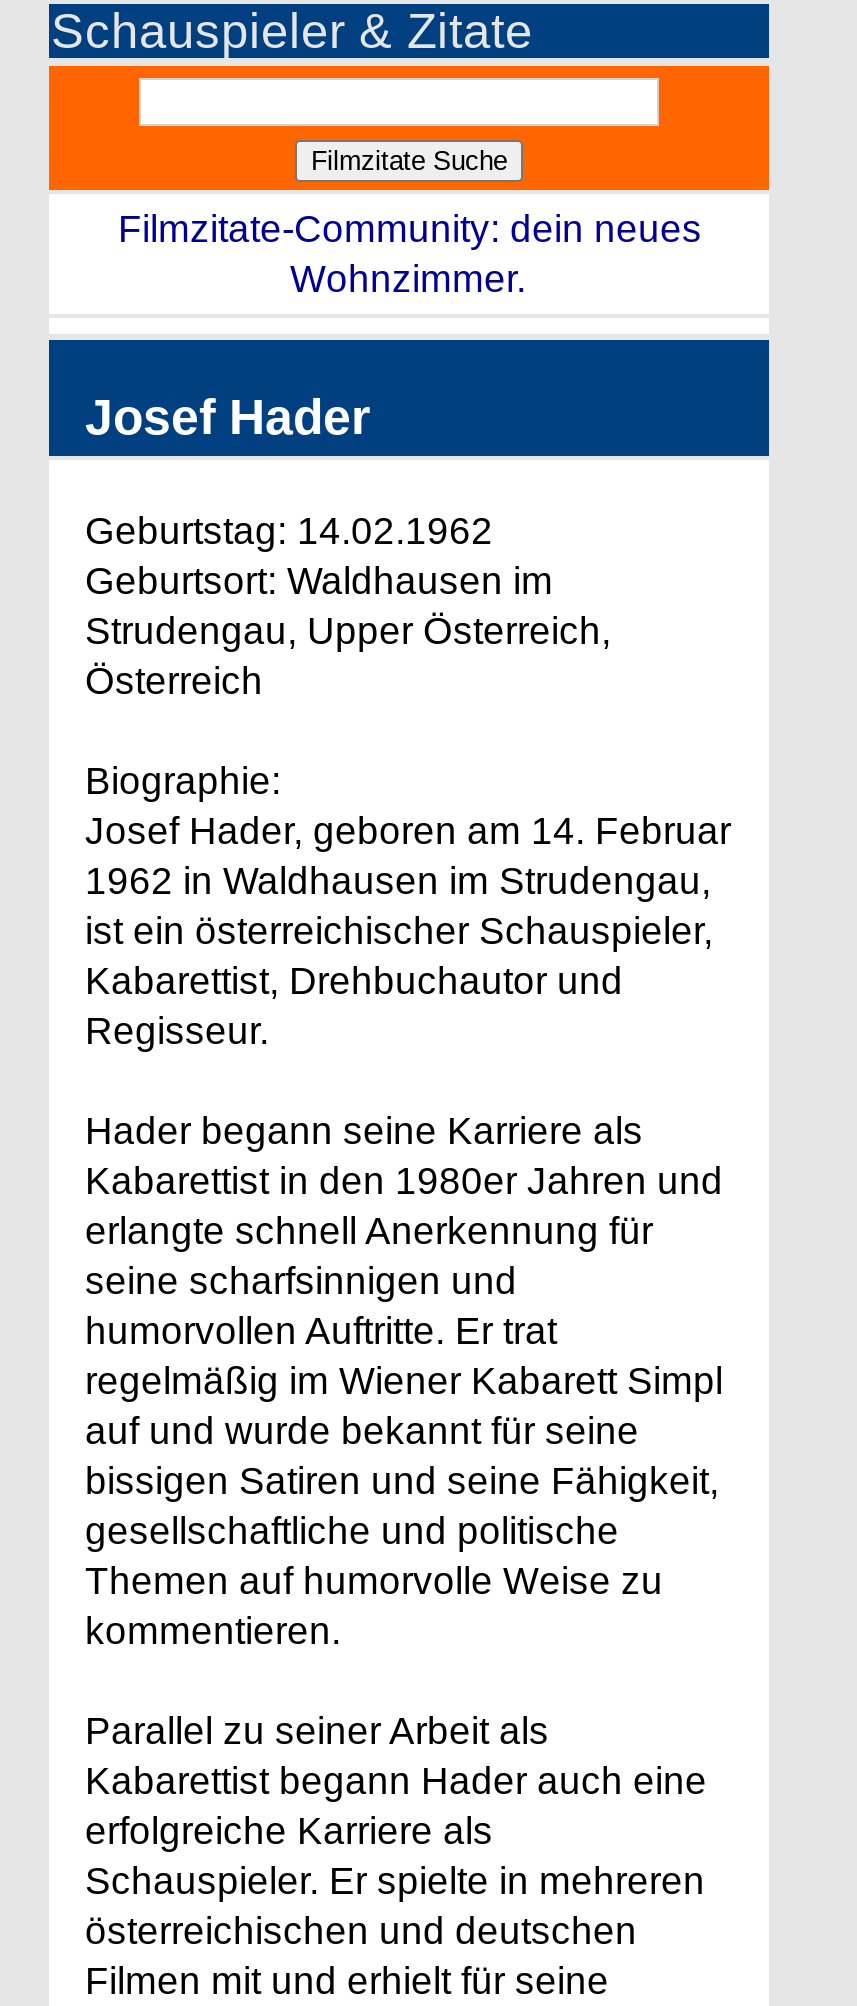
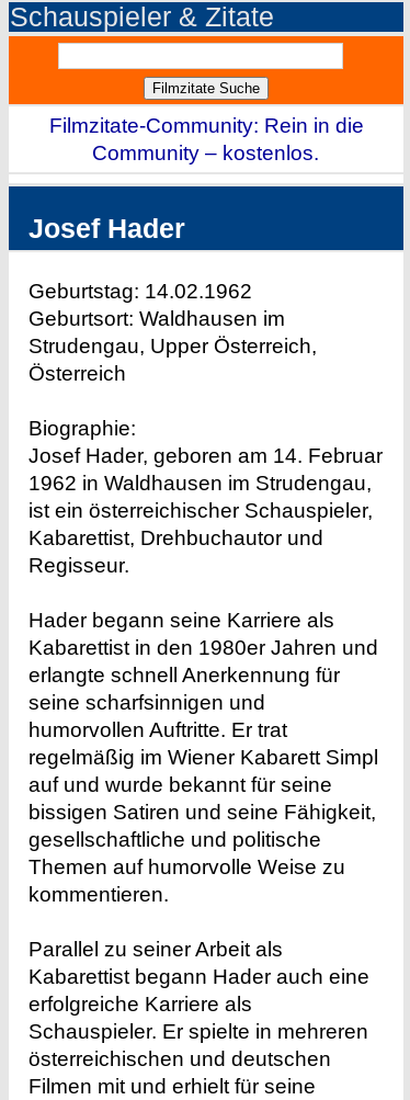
[118,208,702,300] Filmzitate-Community: dein neues | Wohnzimmer. -> [49,114,364,165] Filmzitate-Community: Rein in die | Community – kostenlos.

